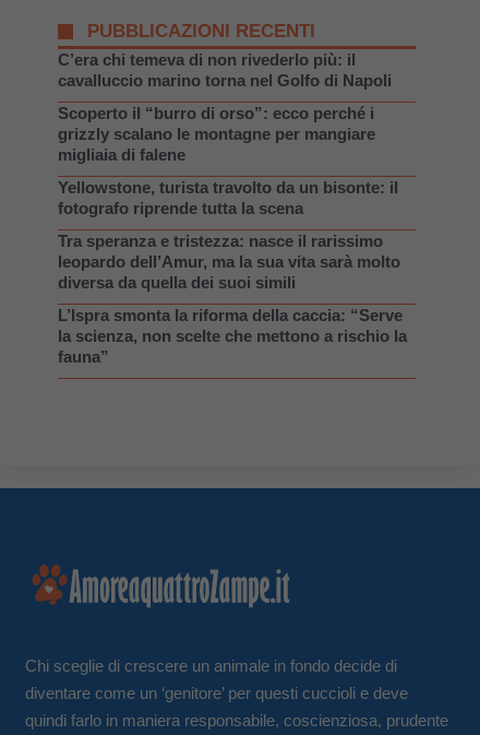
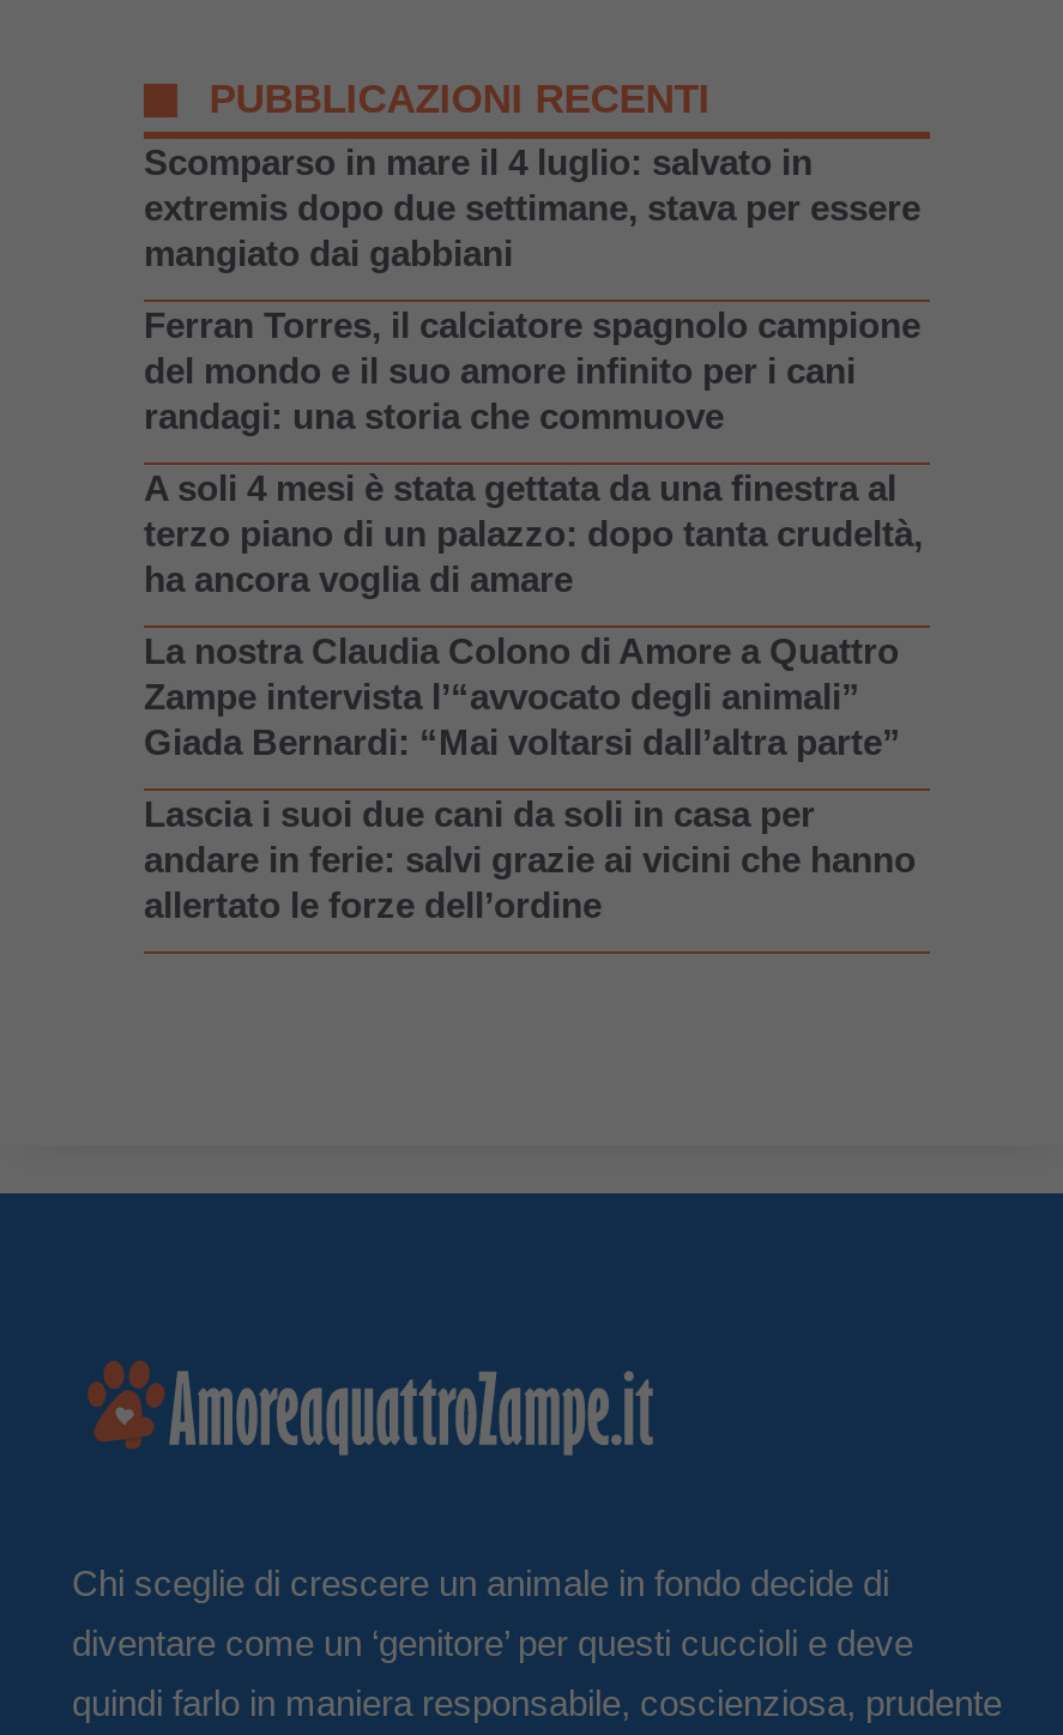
[58,50,392,89] C’era chi temeva di non rivederlo più: il | cavalluccio marino torna nel Golfo di Napoli -> [144,141,920,272] Scomparso in mare il 4 luglio: salvato in | extremis dopo due settimane, stava per essere | mangiato dai gabbiani
[58,103,375,163] Scoperto il “burro di orso”: ecco perché i | grizzly scalano le montagne per mangiare | migliaia di falene -> [144,304,920,435] Ferran Torres, il calciatore spagnolo campione | del mondo e il suo amore infinito per i cani | randagi: una storia che commuove
[58,178,398,217] Yellowstone, turista travolto da un bisonte: il | fotografo riprende tutta la scena -> [144,467,923,598] A soli 4 mesi è stata gettata da una finestra al | terzo piano di un palazzo: dopo tanta crudeltà, | ha ancora voglia di amare
[58,231,400,291] Tra speranza e tristezza: nasce il rarissimo | leopardo dell’Amur, ma la sua vita sarà molto | diversa da quella dei suoi simili -> [144,630,901,761] La nostra Claudia Colono di Amore a Quattro | Zampe intervista l’“avvocato degli animali” | Giada Bernardi: “Mai voltarsi dall’altra parte”
[58,305,407,366] L’Ispra smonta la riforma della caccia: “Serve | la scienza, non scelte che mettono a rischio la | fauna” -> [144,792,916,924] Lascia i suoi due cani da soli in casa per | andare in ferie: salvi grazie ai vicini che hanno | allertato le forze dell’ordine

